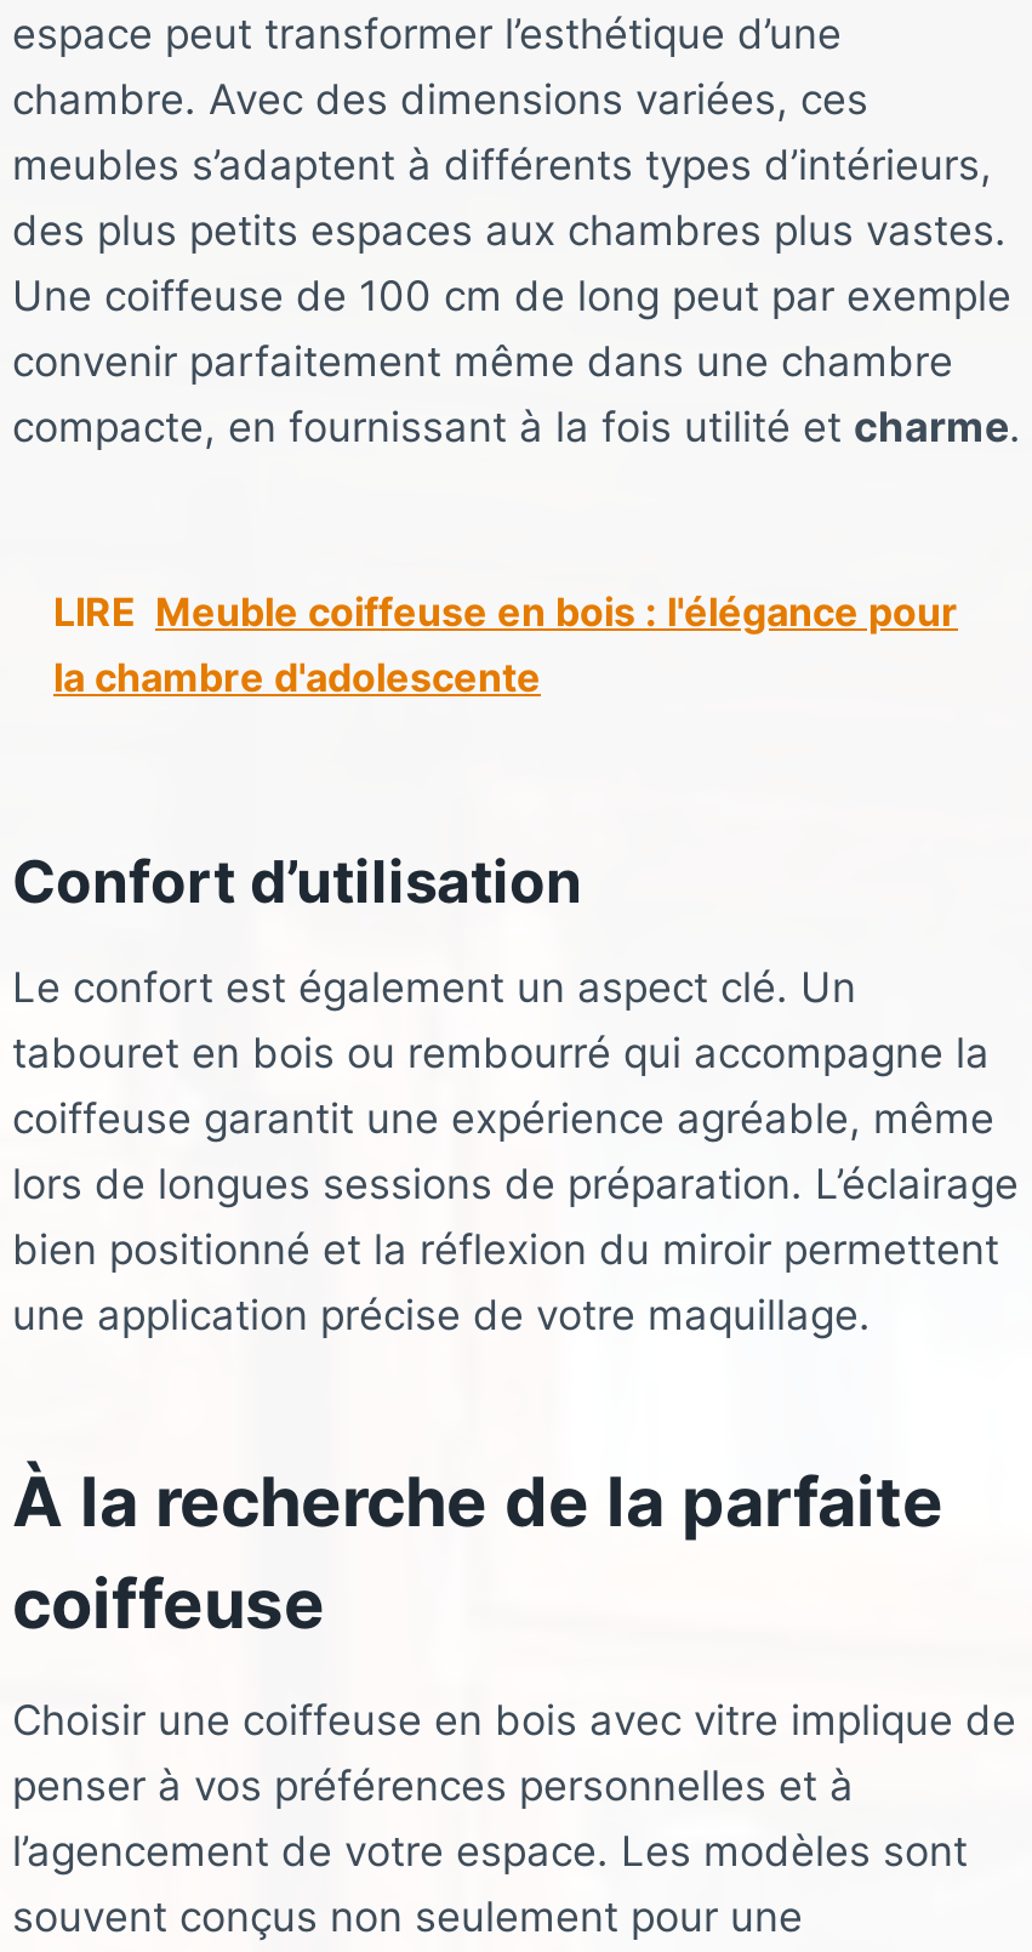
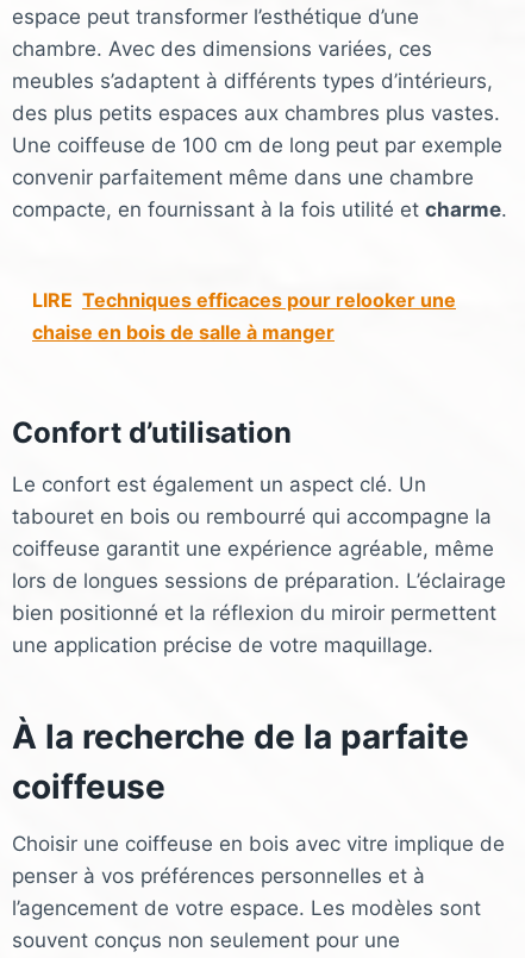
[53,587,958,701] LIRE Meuble coiffeuse en bois : l'élégance pour | la chambre d'adolescente -> [32,288,456,344] LIRE Techniques efficaces pour relooker une | chaise en bois de salle à manger

